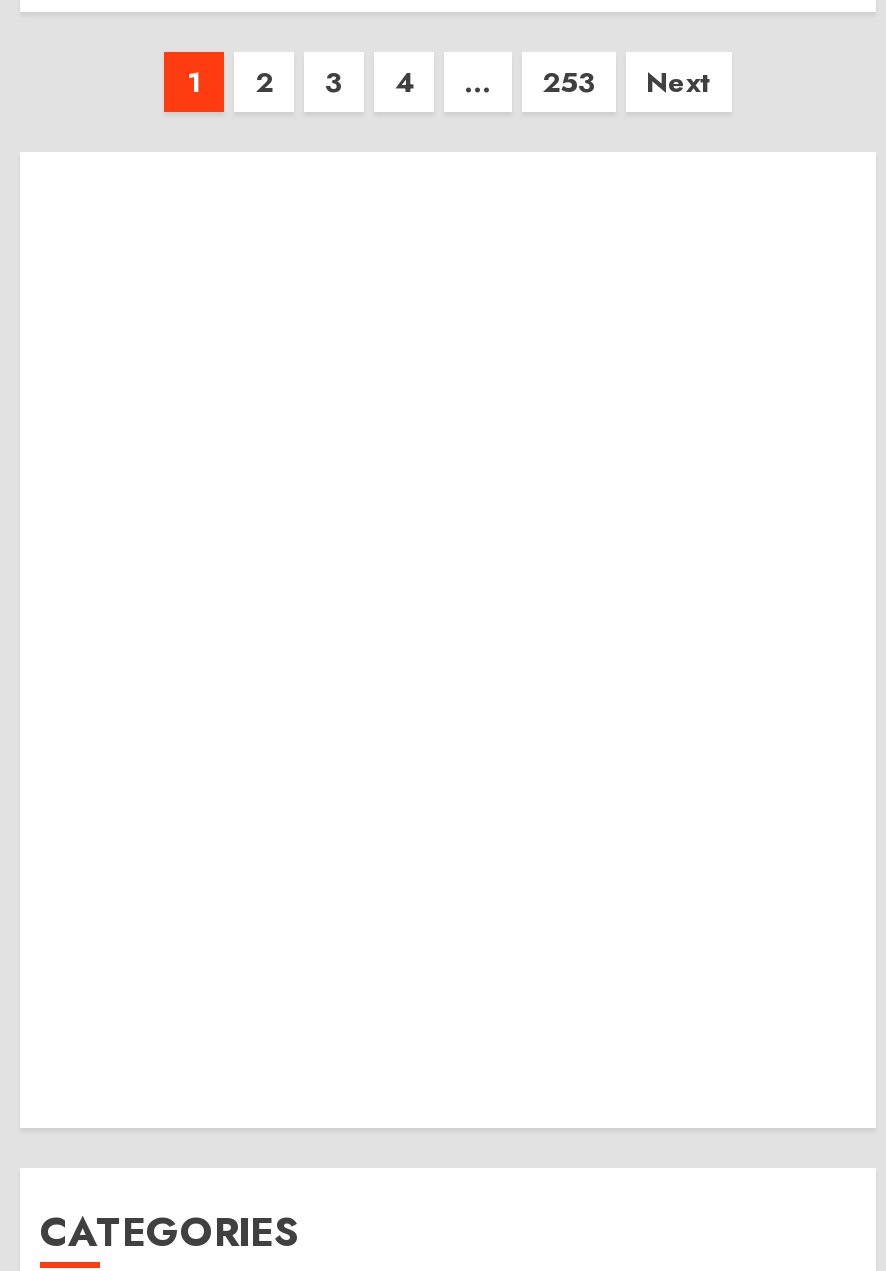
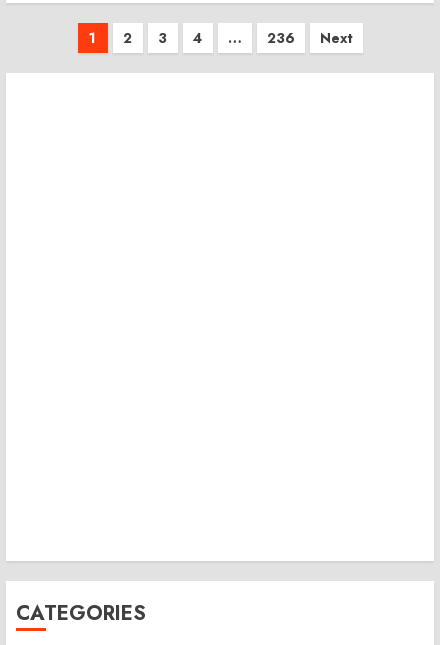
[542,62,596,102] 253 -> [266,28,294,48] 236

